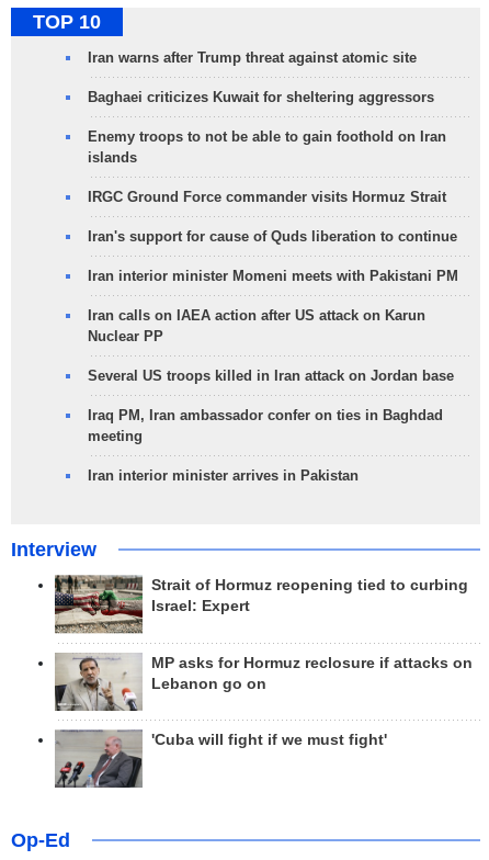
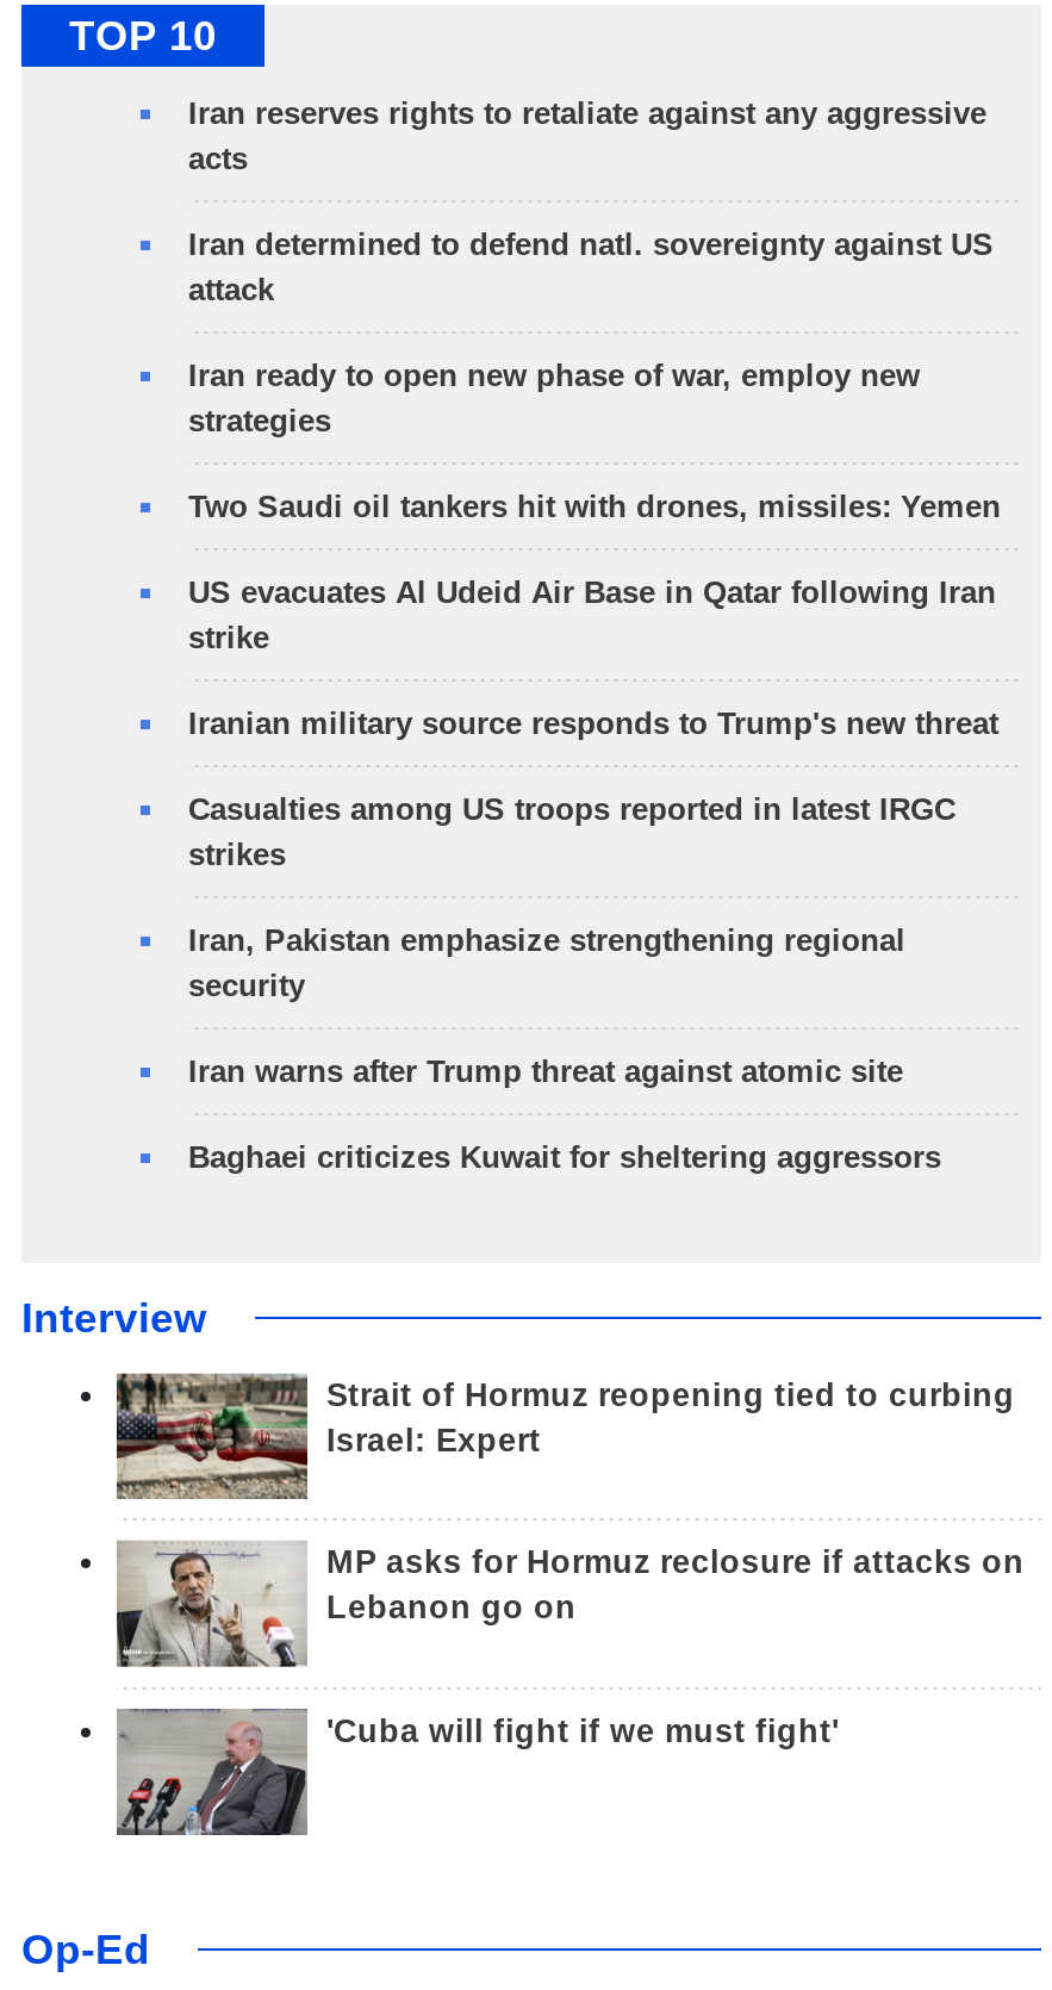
none -> [188,95,1001,1003] Iran reserves rights to retaliate against any aggressive | acts | Iran determined to defend natl. sovereignty against US | attack | Iran ready to open new phase of war, employ new | strategies | Two Saudi oil tankers hit with drones, missiles: Yemen | US evacuates Al Udeid Air Base in Qatar following Iran | strike | Iranian military source responds to Trump's new threat | Casualties among US troops reported in latest IRGC | strikes | Iran, Pakistan emphasize strengthening regional | security
moved [88,50,434,106] -> [188,1053,941,1174]: Iran warns after Trump threat against atomic site | Baghaei criticizes Kuwait for sheltering aggressors
[88,129,458,484] Enemy troops to not be able to gain foothold on Iran | islands | IRGC Ground Force commander visits Hormuz Strait | Iran's support for cause of Quds liberation to continue | Iran interior minister Momeni meets with Pakistani PM | Iran calls on IAEA action after US attack on Karun | Nuclear PP | Several US troops killed in Iran attack on Jordan base | Iraq PM, Iran ambassador confer on ties in Baghdad | meeting | Iran interior minister arrives in Pakistan -> none

